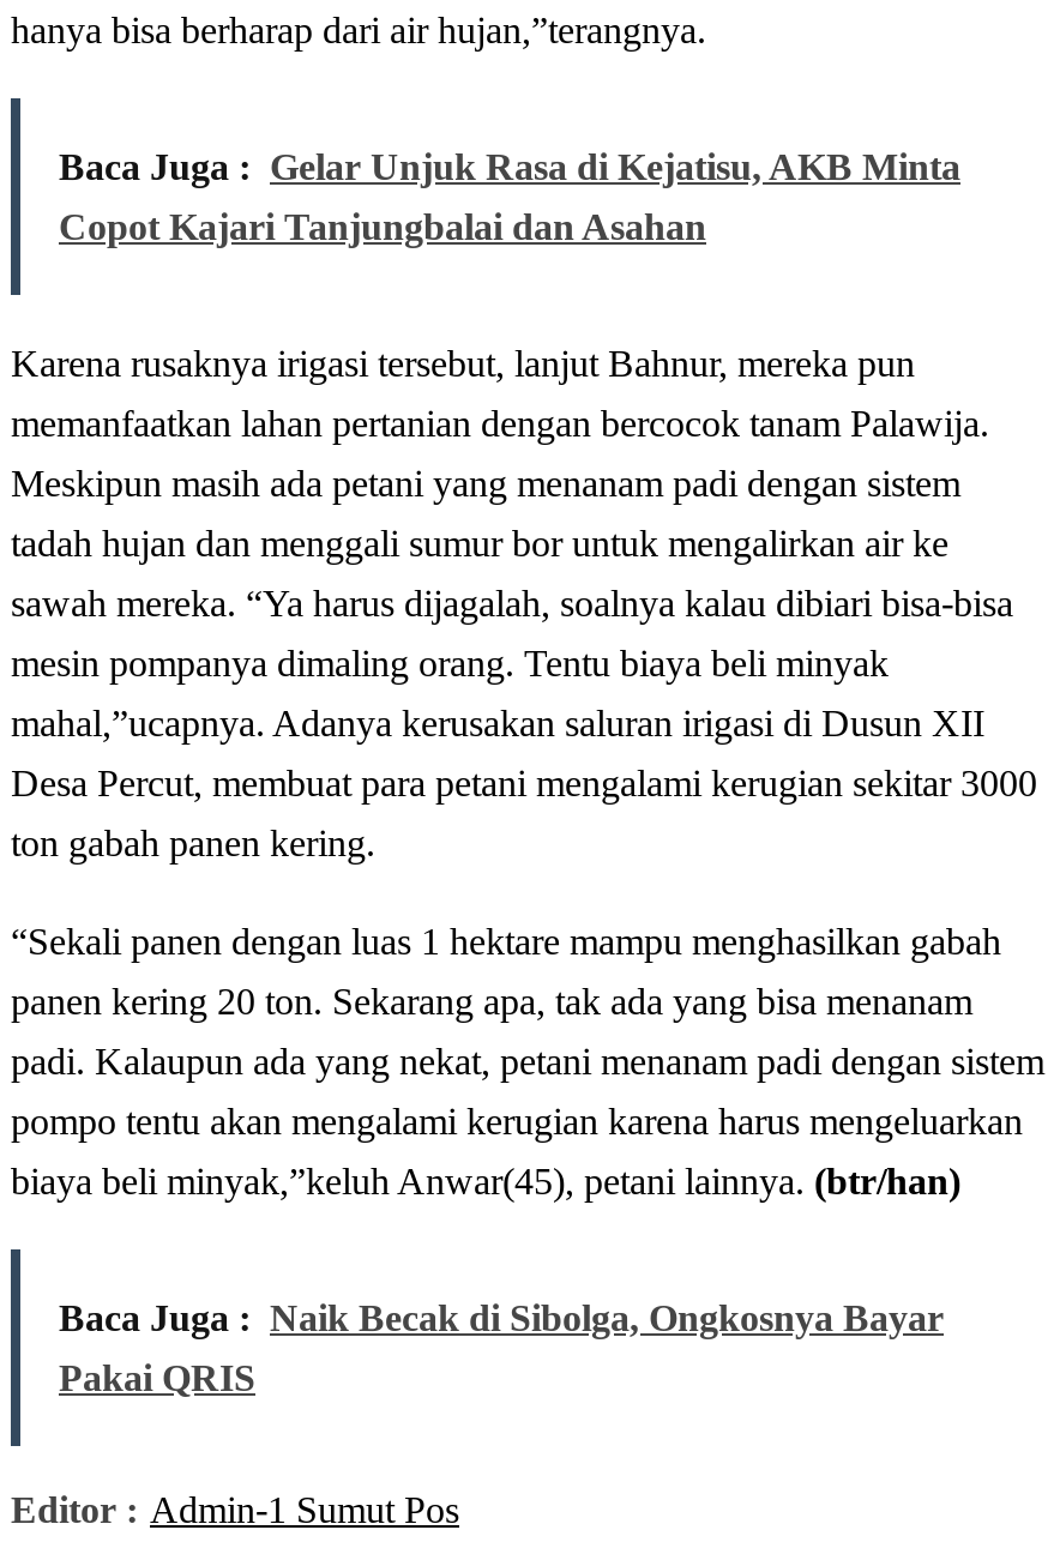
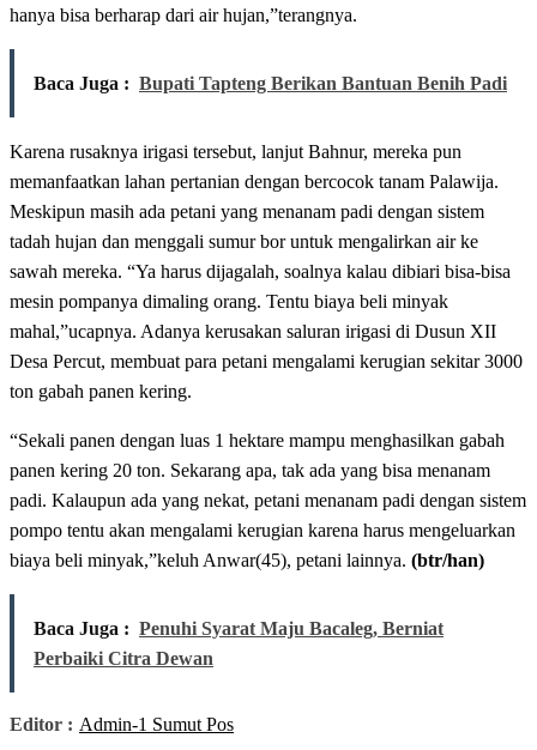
[59,146,960,247] Baca Juga : Gelar Unjuk Rasa di Kejatisu, AKB Minta | Copot Kajari Tanjungbalai dan Asahan -> [34,73,507,93] Baca Juga : Bupati Tapteng Berikan Bantuan Benih Padi
[59,1297,944,1338] Baca Juga : Naik Becak di Sibolga, Ongkosnya Bayar -> [34,618,444,639] Baca Juga : Penuhi Syarat Maju Bacaleg, Berniat
[59,1357,255,1398] Pakai QRIS -> [34,648,213,669] Perbaiki Citra Dewan

